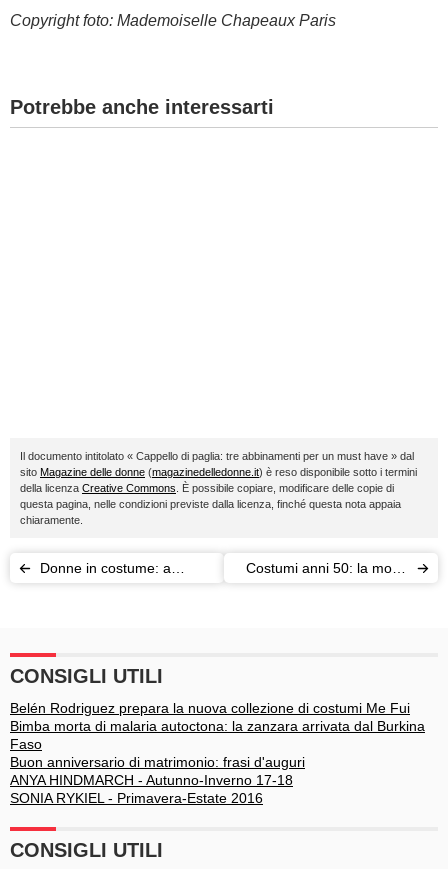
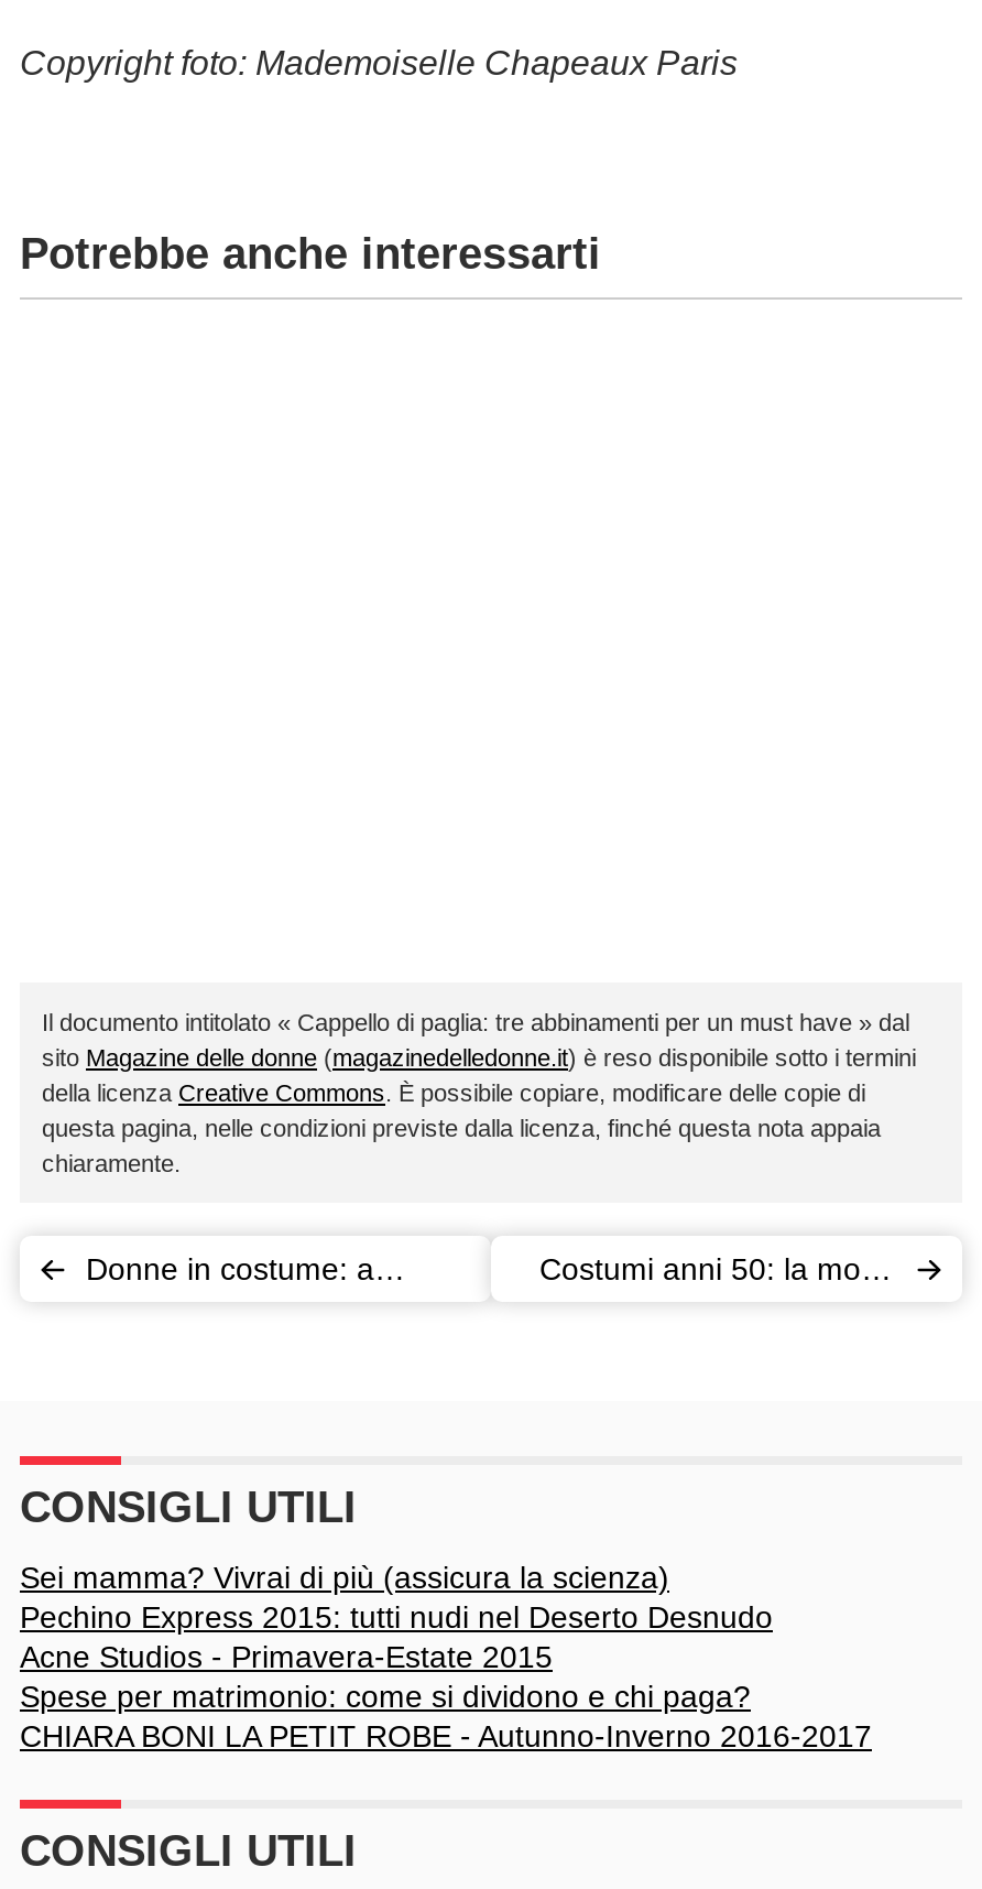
[10,700,425,806] Belén Rodriguez prepara la nuova collezione di costumi Me Fui | Bimba morta di malaria autoctona: la zanzara arrivata dal Burkina | Faso | Buon anniversario di matrimonio: frasi d'auguri | ANYA HINDMARCH - Autunno-Inverno 17-18 | SONIA RYKIEL - Primavera-Estate 2016 -> [20,1560,872,1754] Sei mamma? Vivrai di più (assicura la scienza) | Pechino Express 2015: tutti nudi nel Deserto Desnudo | Acne Studios - Primavera-Estate 2015 | Spese per matrimonio: come si dividono e chi paga? | CHIARA BONI LA PETIT ROBE - Autunno-Inverno 2016-2017

